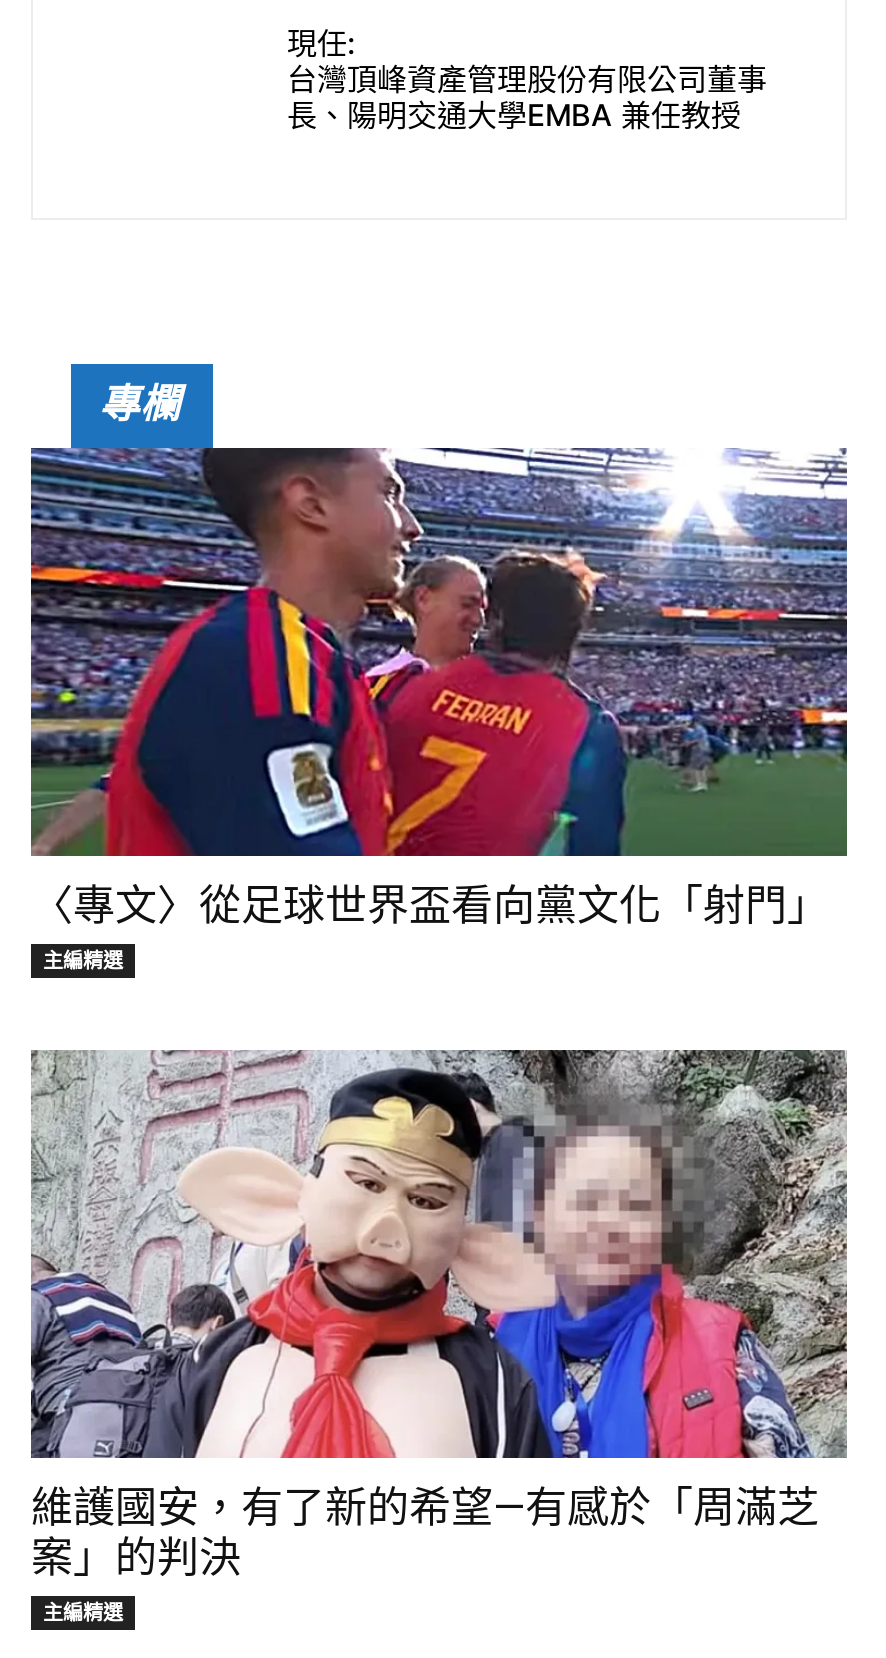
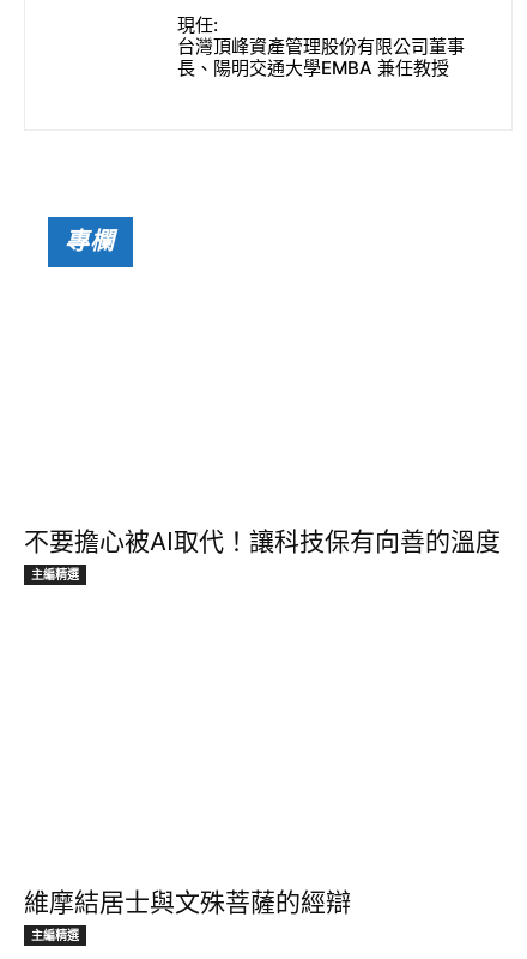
[29,446,849,858] [image] -> none
[31,881,829,929] 〈專文〉從足球世界盃看向黨文化「射門」 -> [24,527,501,556] 不要擔心被AI取代！讓科技保有向善的溫度
[29,1048,849,1460] [image] -> none
[31,1483,819,1581] 維護國安，有了新的希望—有感於「周滿芝 | 案」的判決 -> [24,888,351,917] 維摩結居士與文殊菩薩的經辯

